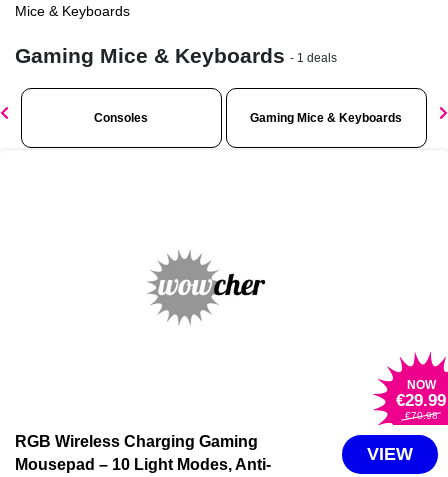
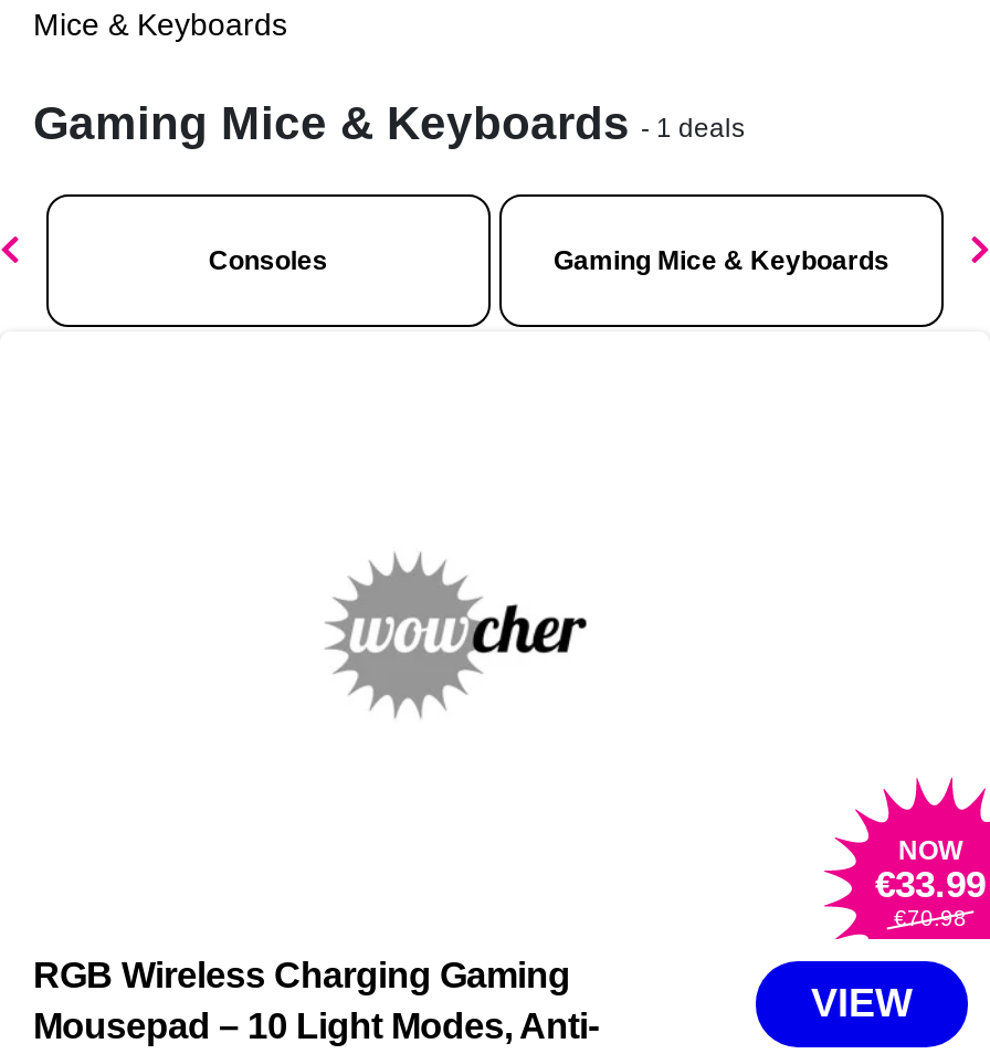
[396,391,446,410] €29.99 -> [875,864,986,906] €33.99

